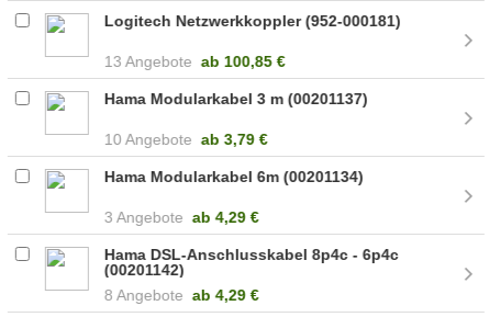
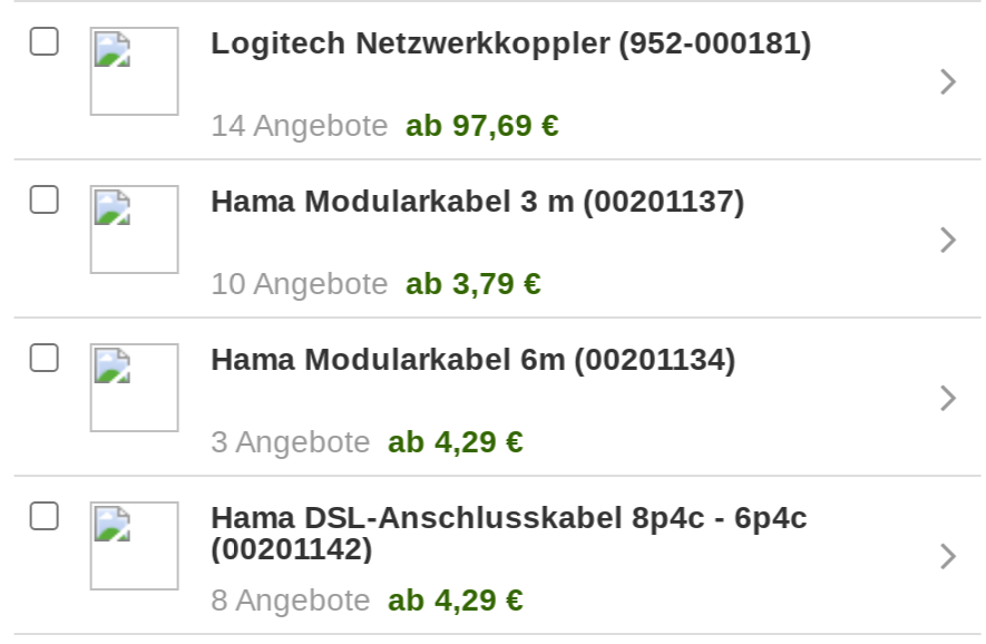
[104,52,285,70] 13 Angebote ab 100,85 € -> [211,106,559,142] 14 Angebote ab 97,69 €

